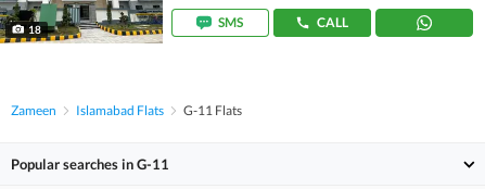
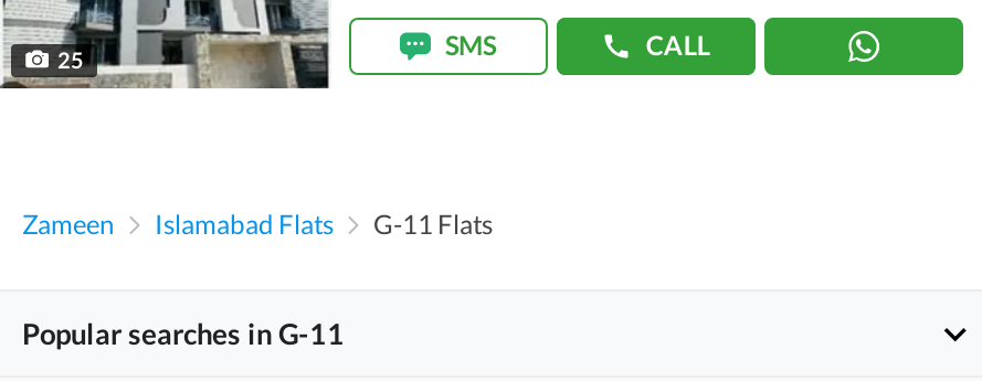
[28,23,41,36] 18 -> [57,46,84,72] 25

